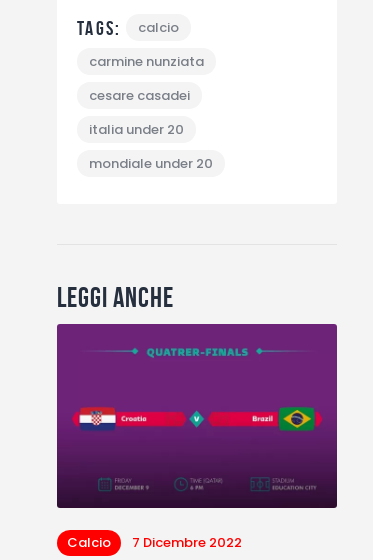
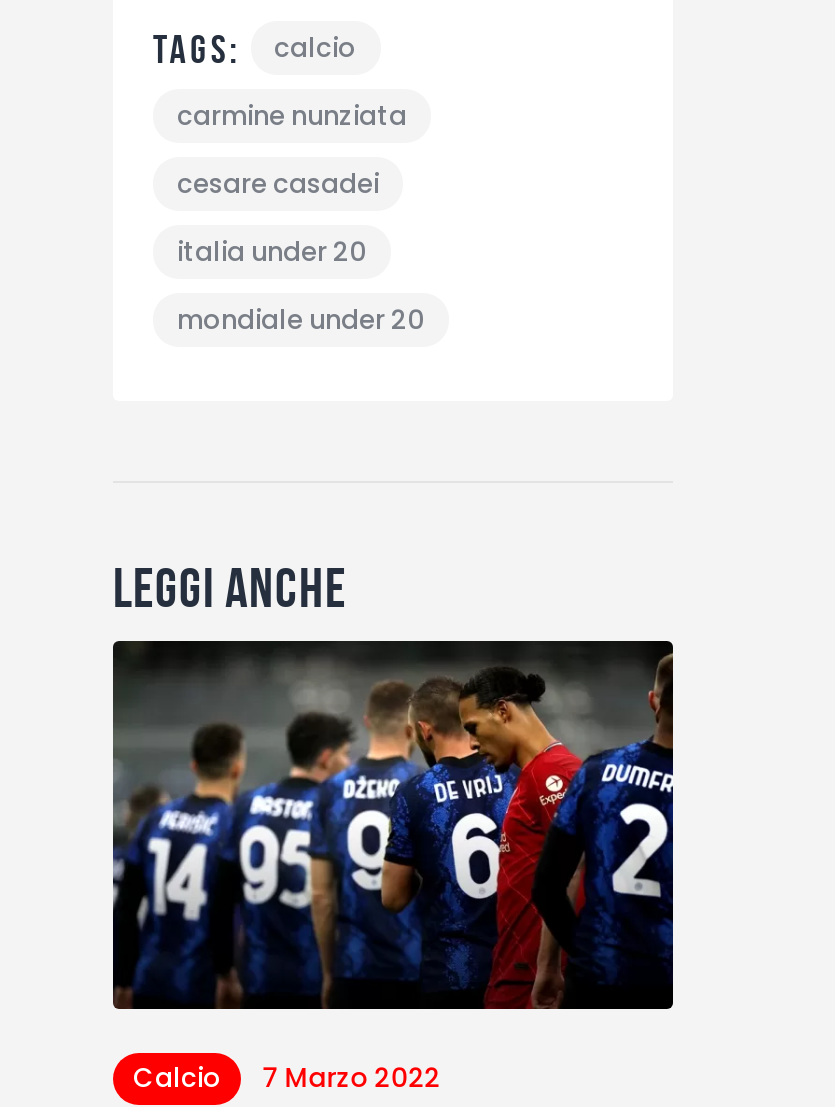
[56,323,338,552] [image] | Calcio 7 Dicembre 2022 -> [111,639,675,1097] [image] | Calcio 7 Marzo 2022

